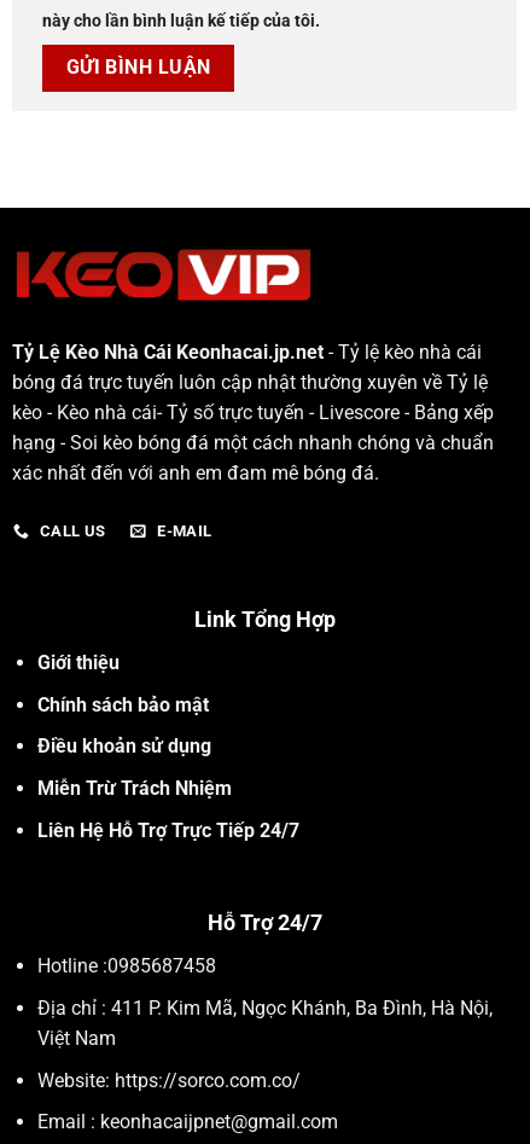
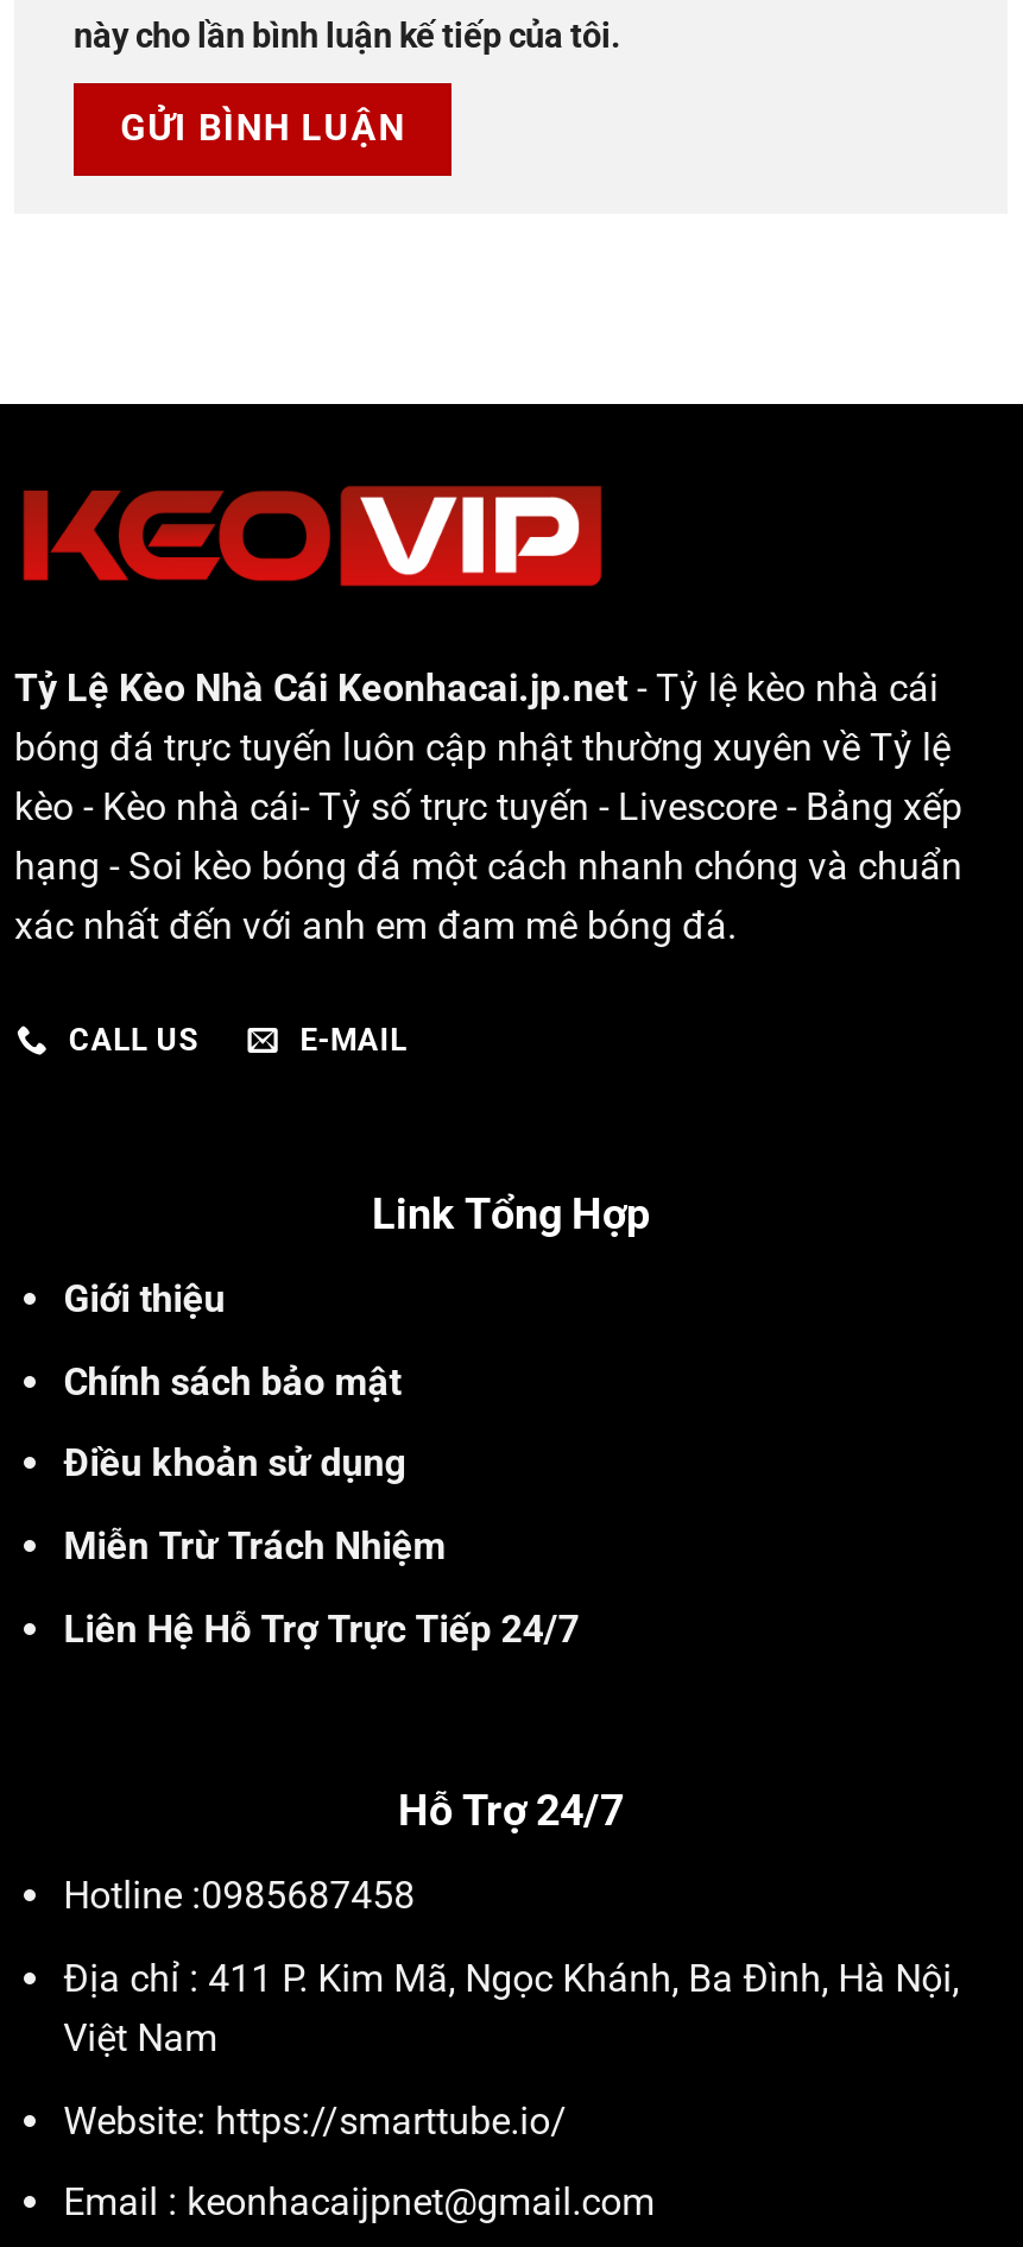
[37,1068,300,1091] Website: https://sorco.com.co/ -> [63,2097,567,2142] Website: https://smarttube.io/

